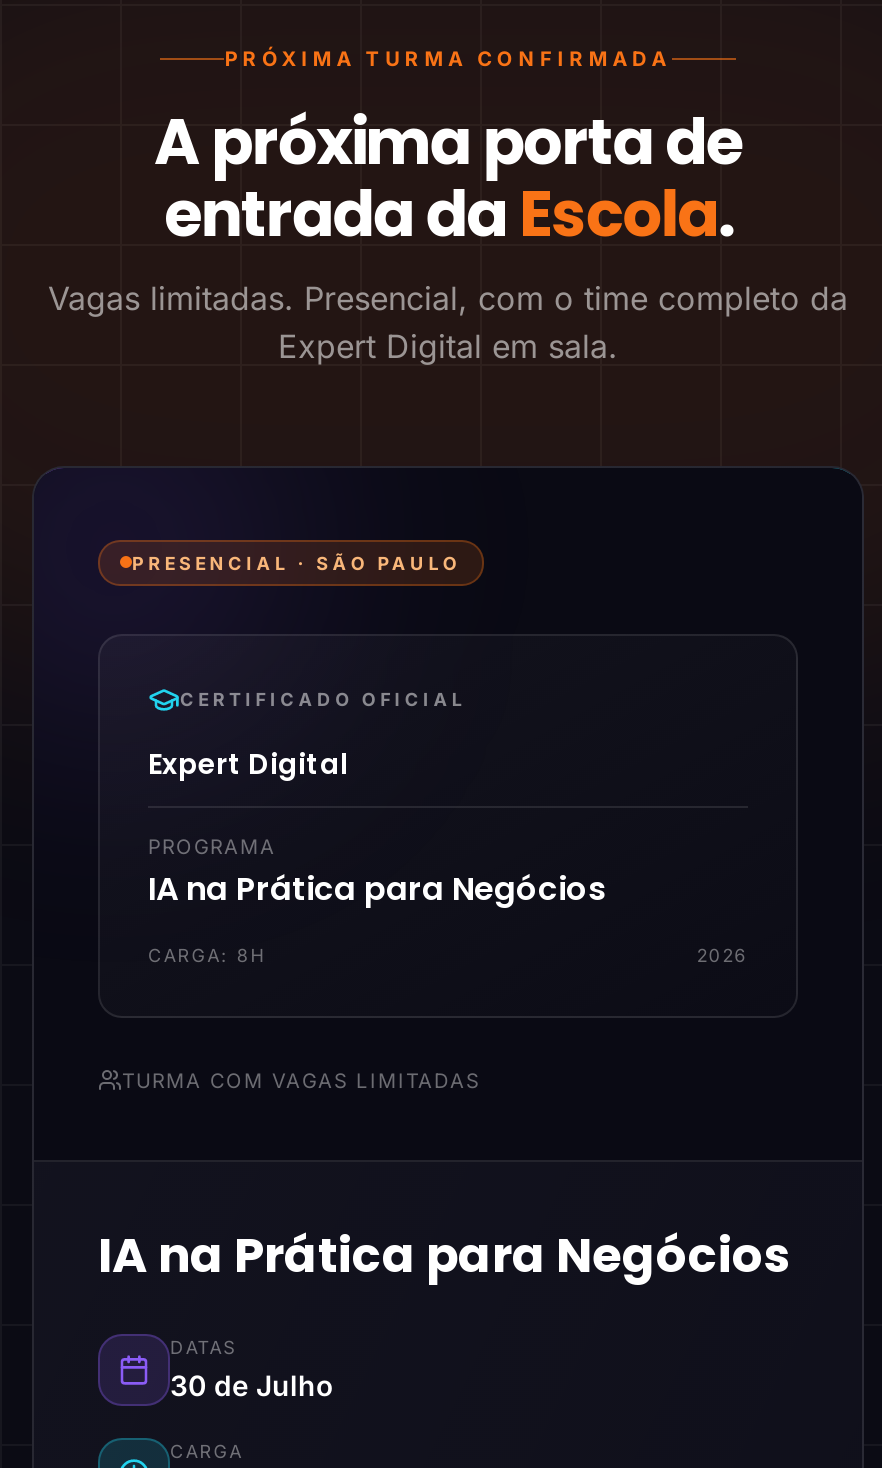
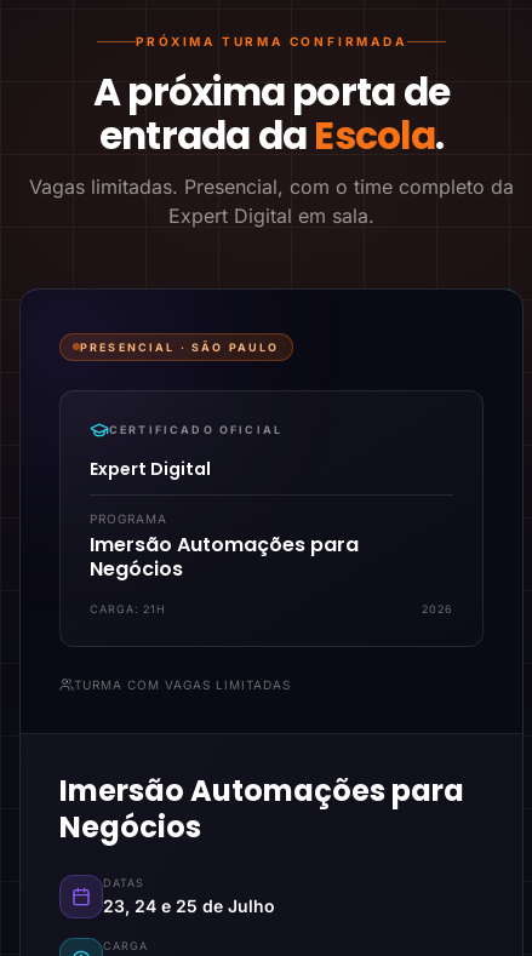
[148,865,606,911] IA na Prática para Negócios -> [90,530,359,582] Imersão Automações para | Negócios
[148,943,266,965] CARGA: 8H -> [90,602,166,615] CARGA: 21H
[98,1221,790,1287] IA na Prática para Negócios -> [59,770,464,846] Imersão Automações para | Negócios
[170,1367,334,1401] 30 de Julho -> [103,895,275,915] 23, 24 e 25 de Julho

